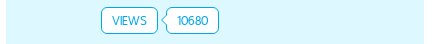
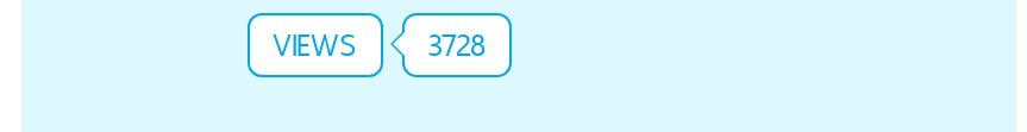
[112,8,208,30] VIEWS 10680 -> [273,17,485,69] VIEWS 3728

